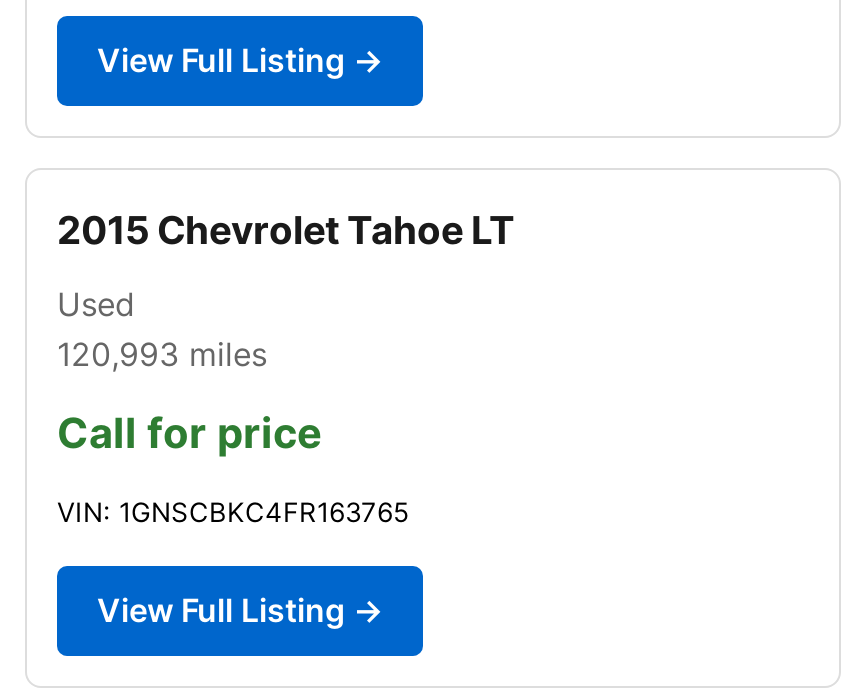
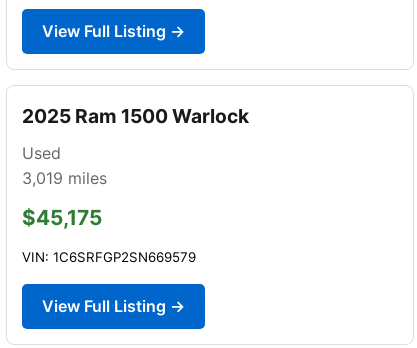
[57,206,515,254] 2015 Chevrolet Tahoe LT -> [22,104,249,128] 2025 Ram 1500 Warlock
[57,334,267,374] 120,993 miles -> [22,168,107,188] 3,019 miles
[57,408,321,458] Call for price -> [22,205,102,230] $45,175
[57,496,409,528] VIN: 1GNSCBKC4FR163765 -> [22,249,196,265] VIN: 1C6SRFGP2SN669579

